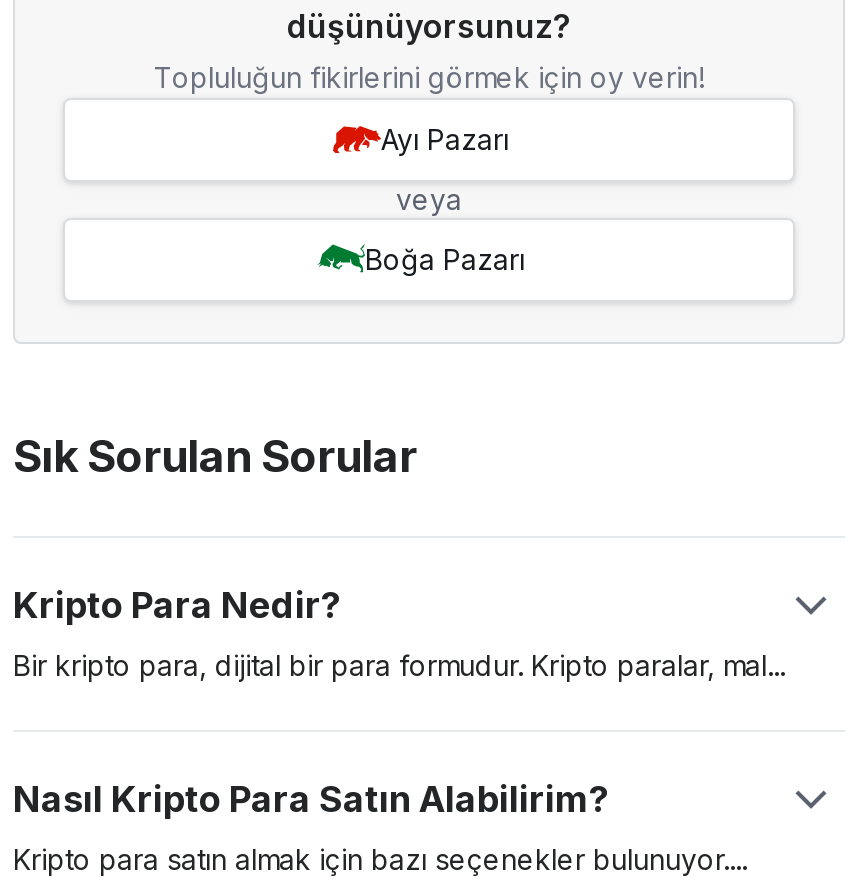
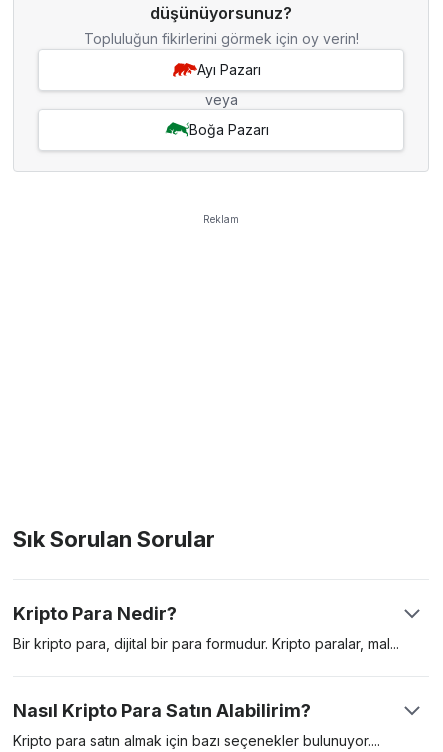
none -> [203,213,239,225] Reklam

